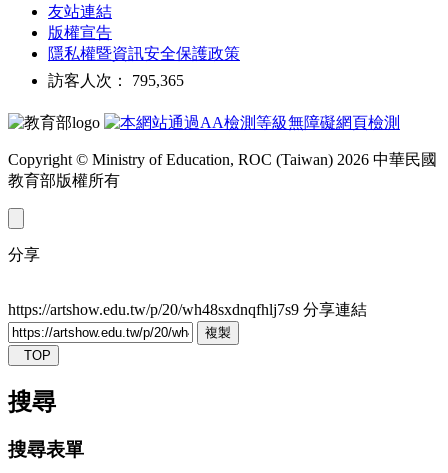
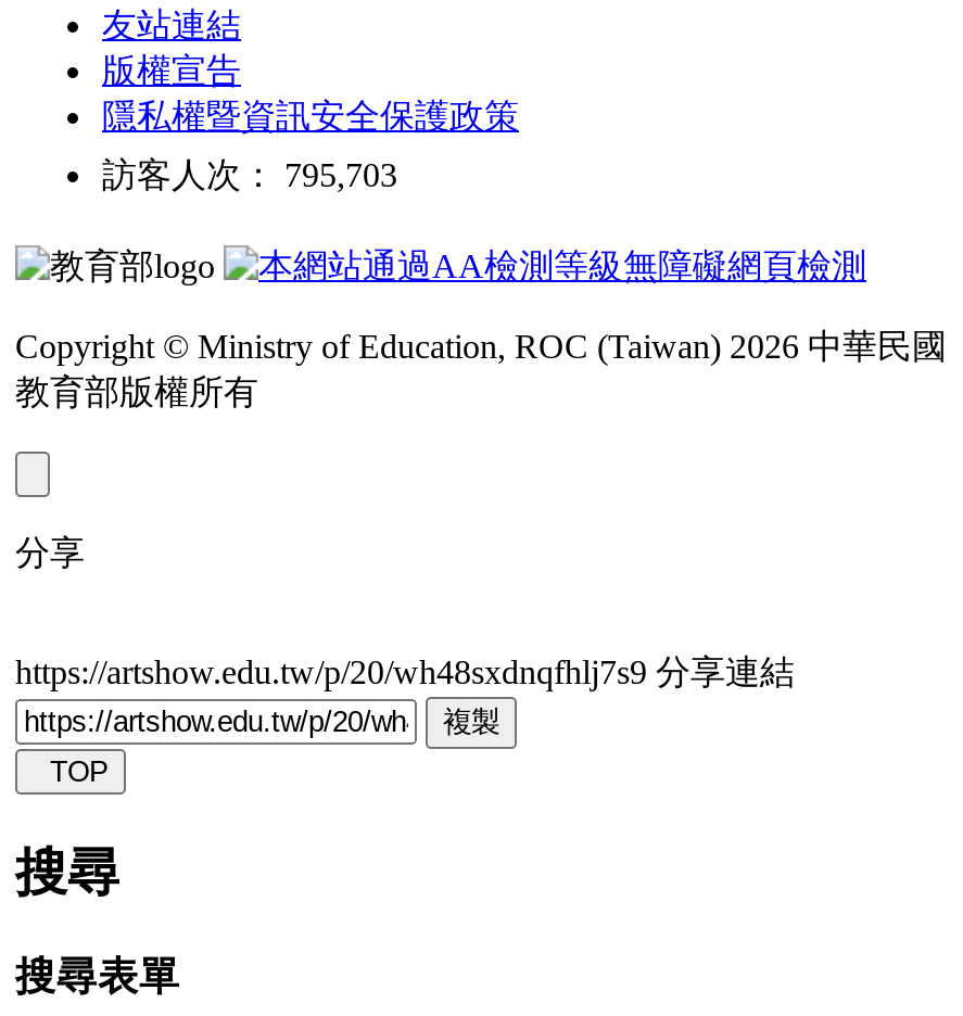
[48,72,184,89] 訪客人次： 795,365 -> [102,156,397,193] 訪客人次： 795,703

